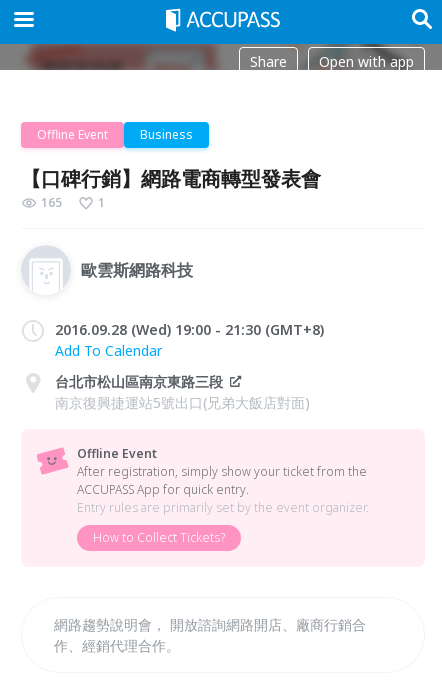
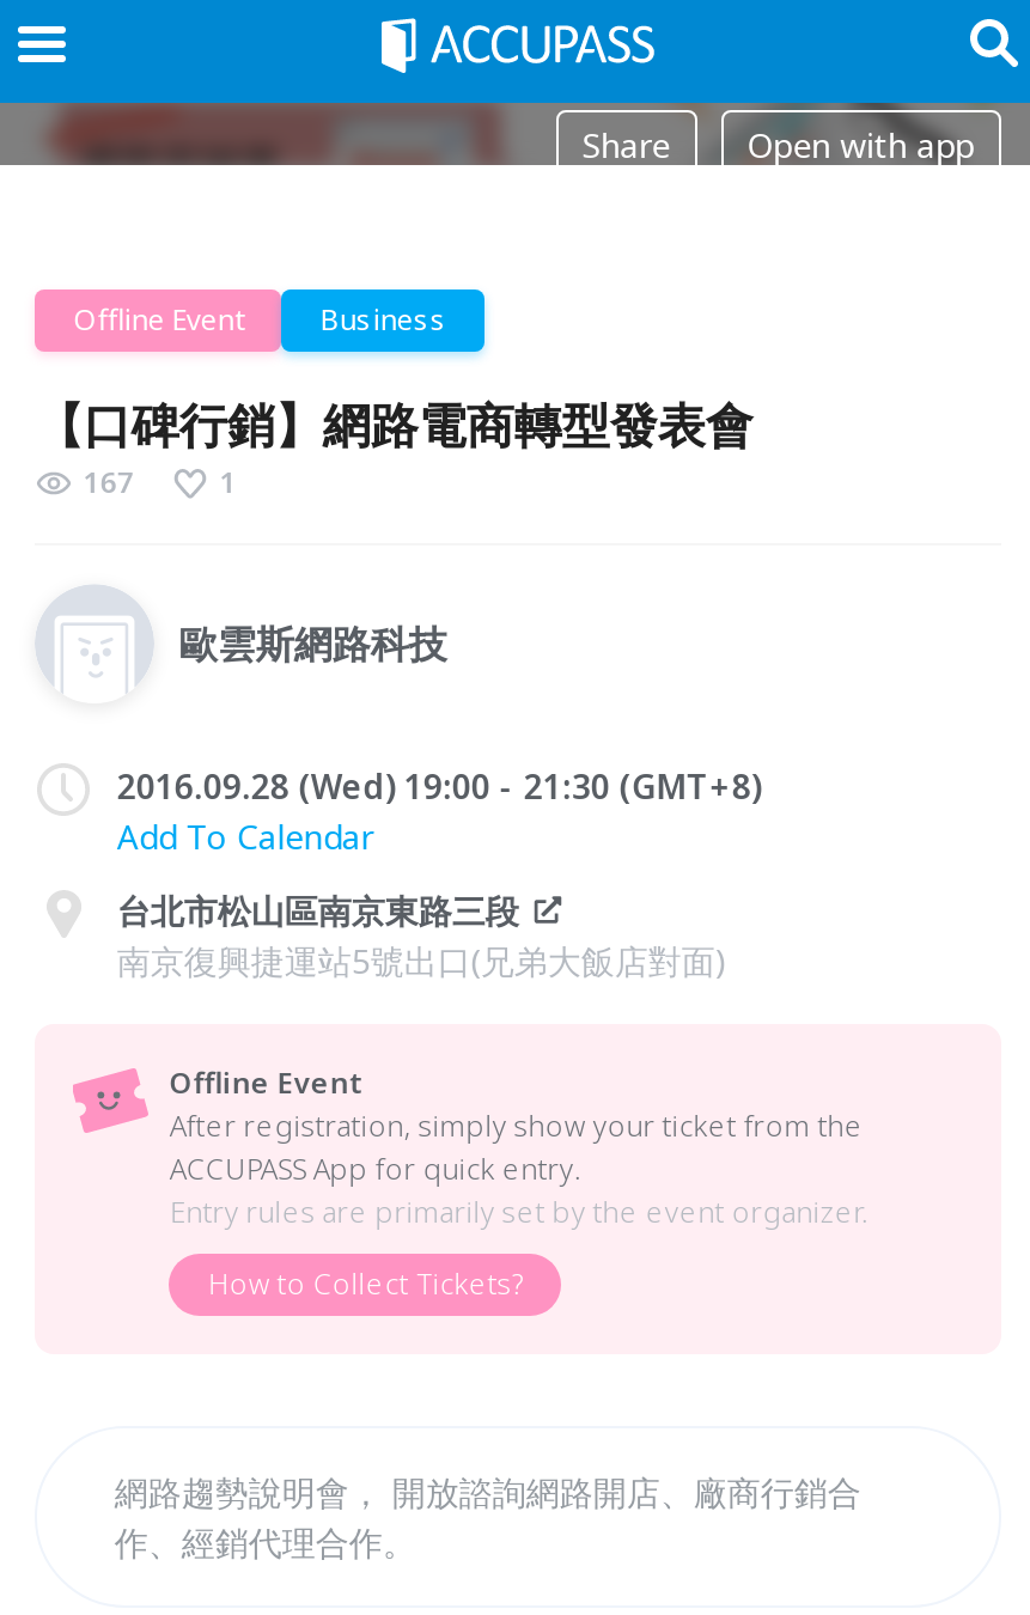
[41,194,62,211] 165 -> [84,462,134,502] 167

